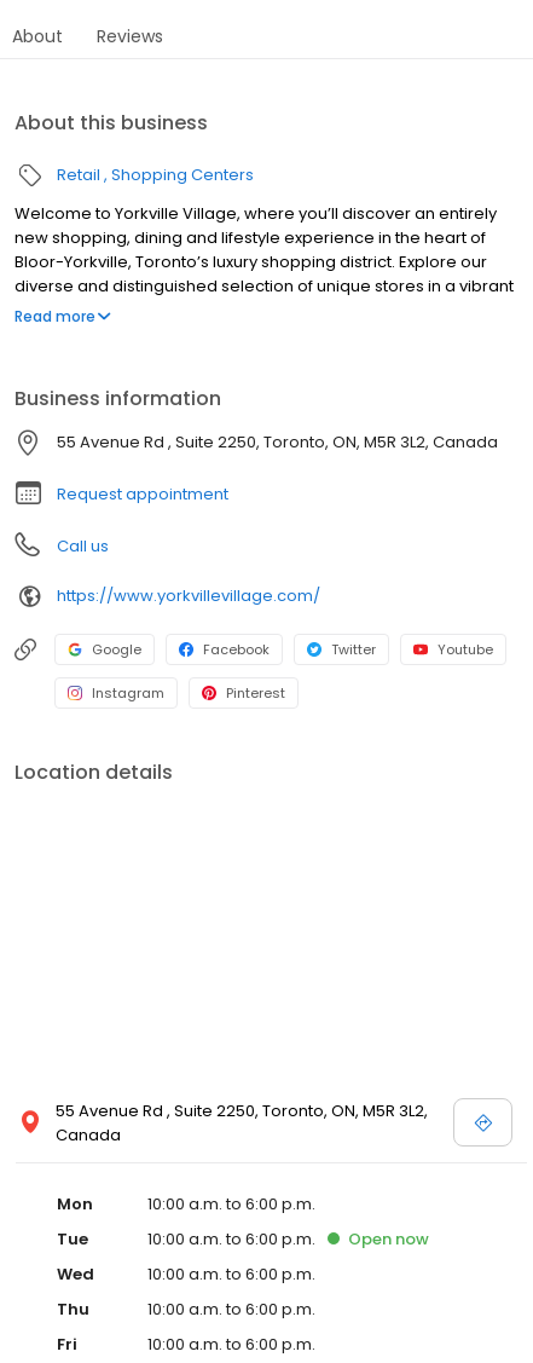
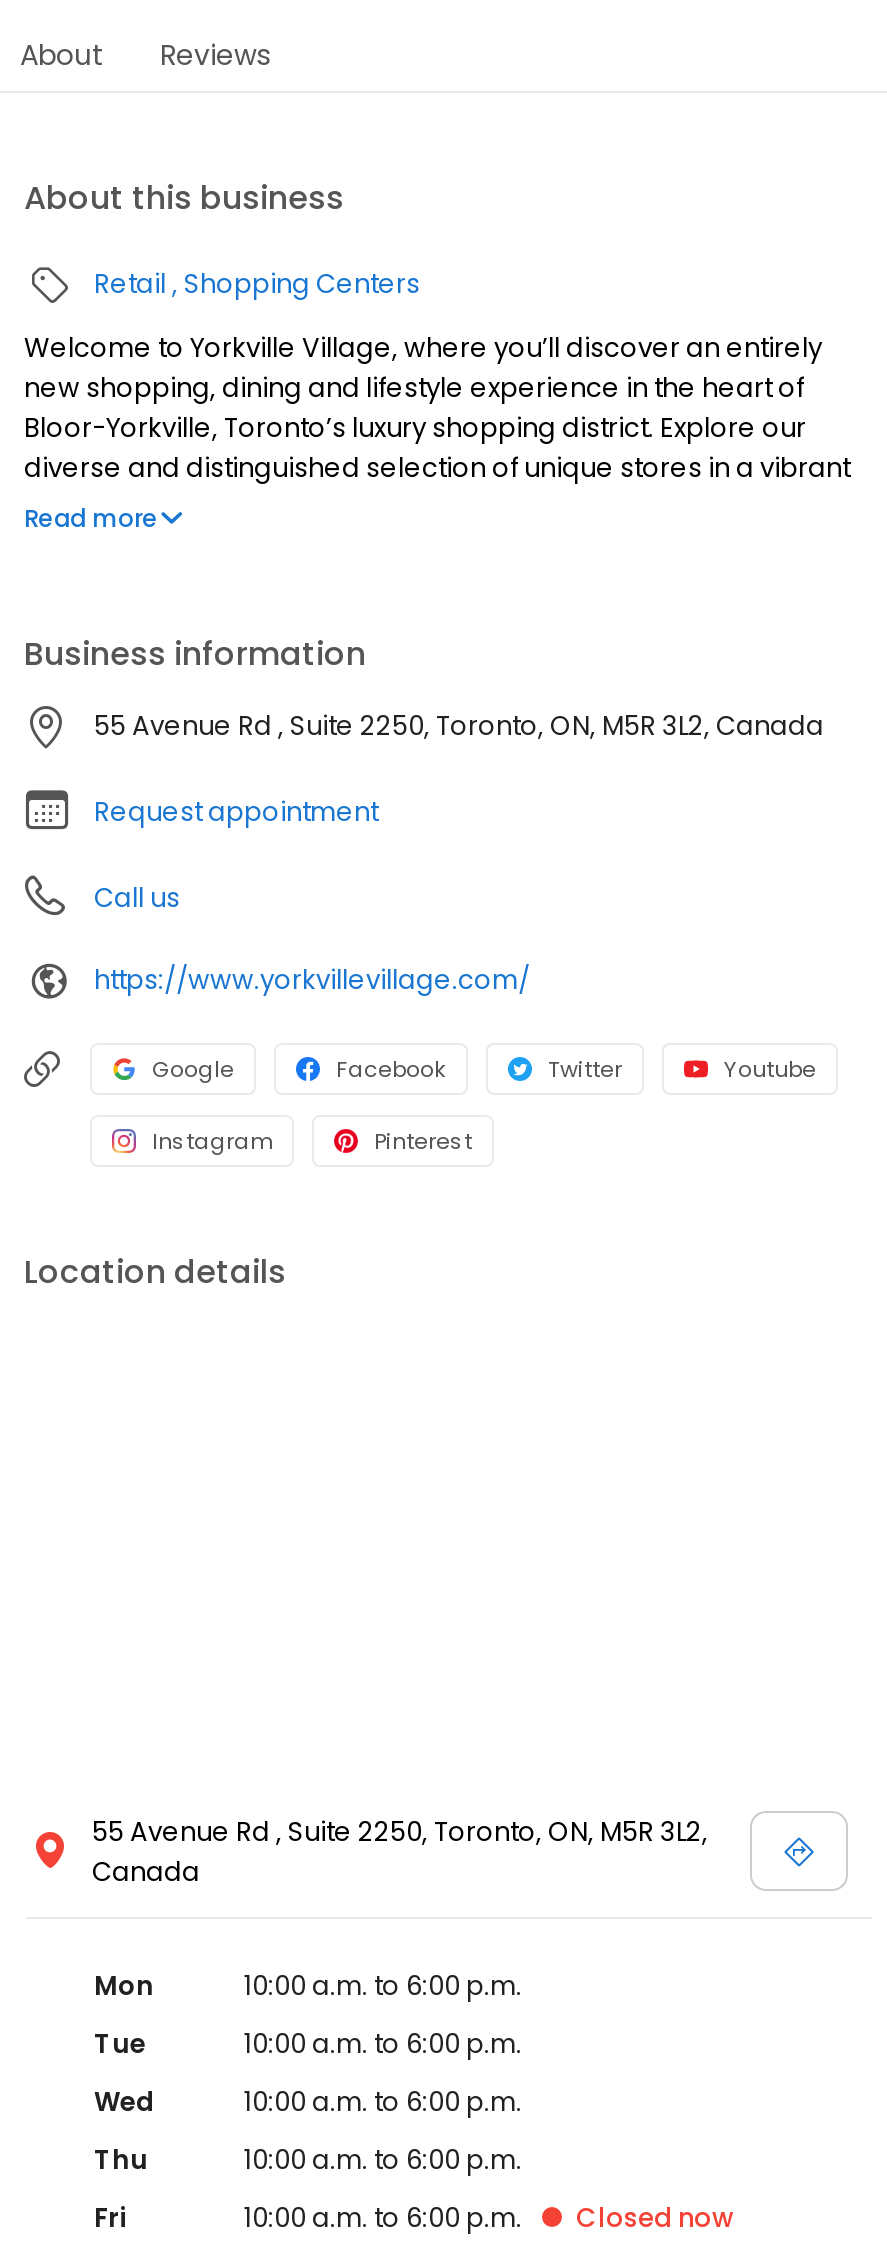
[348,1227,429,1250] Open now -> none
none -> [576,2199,734,2237] Closed now

